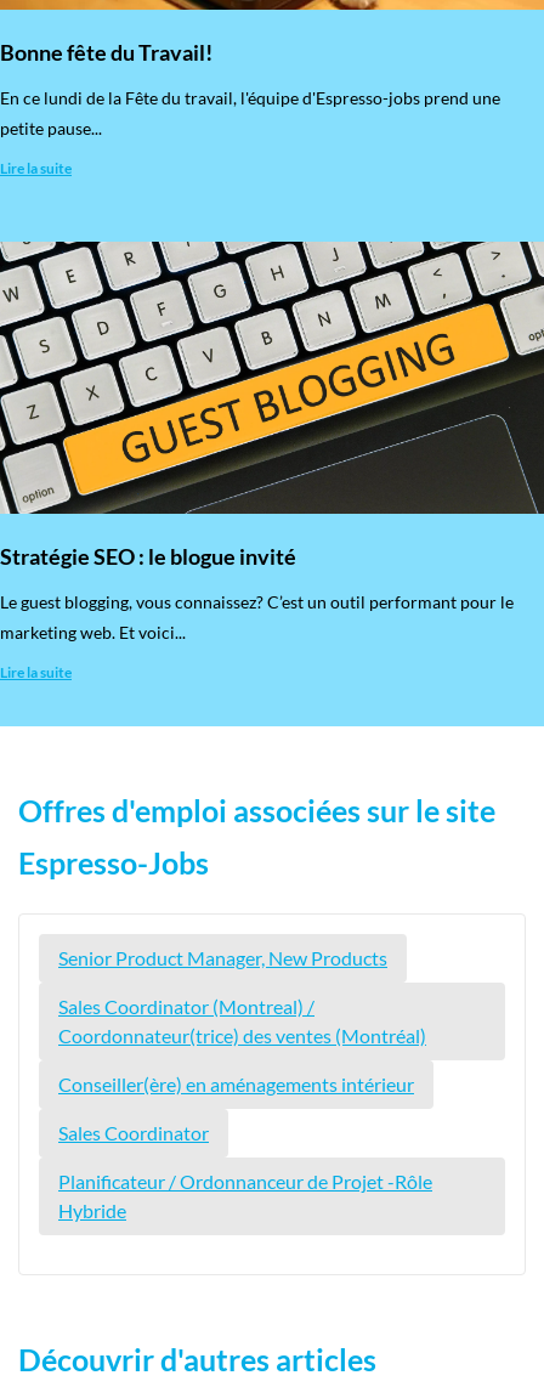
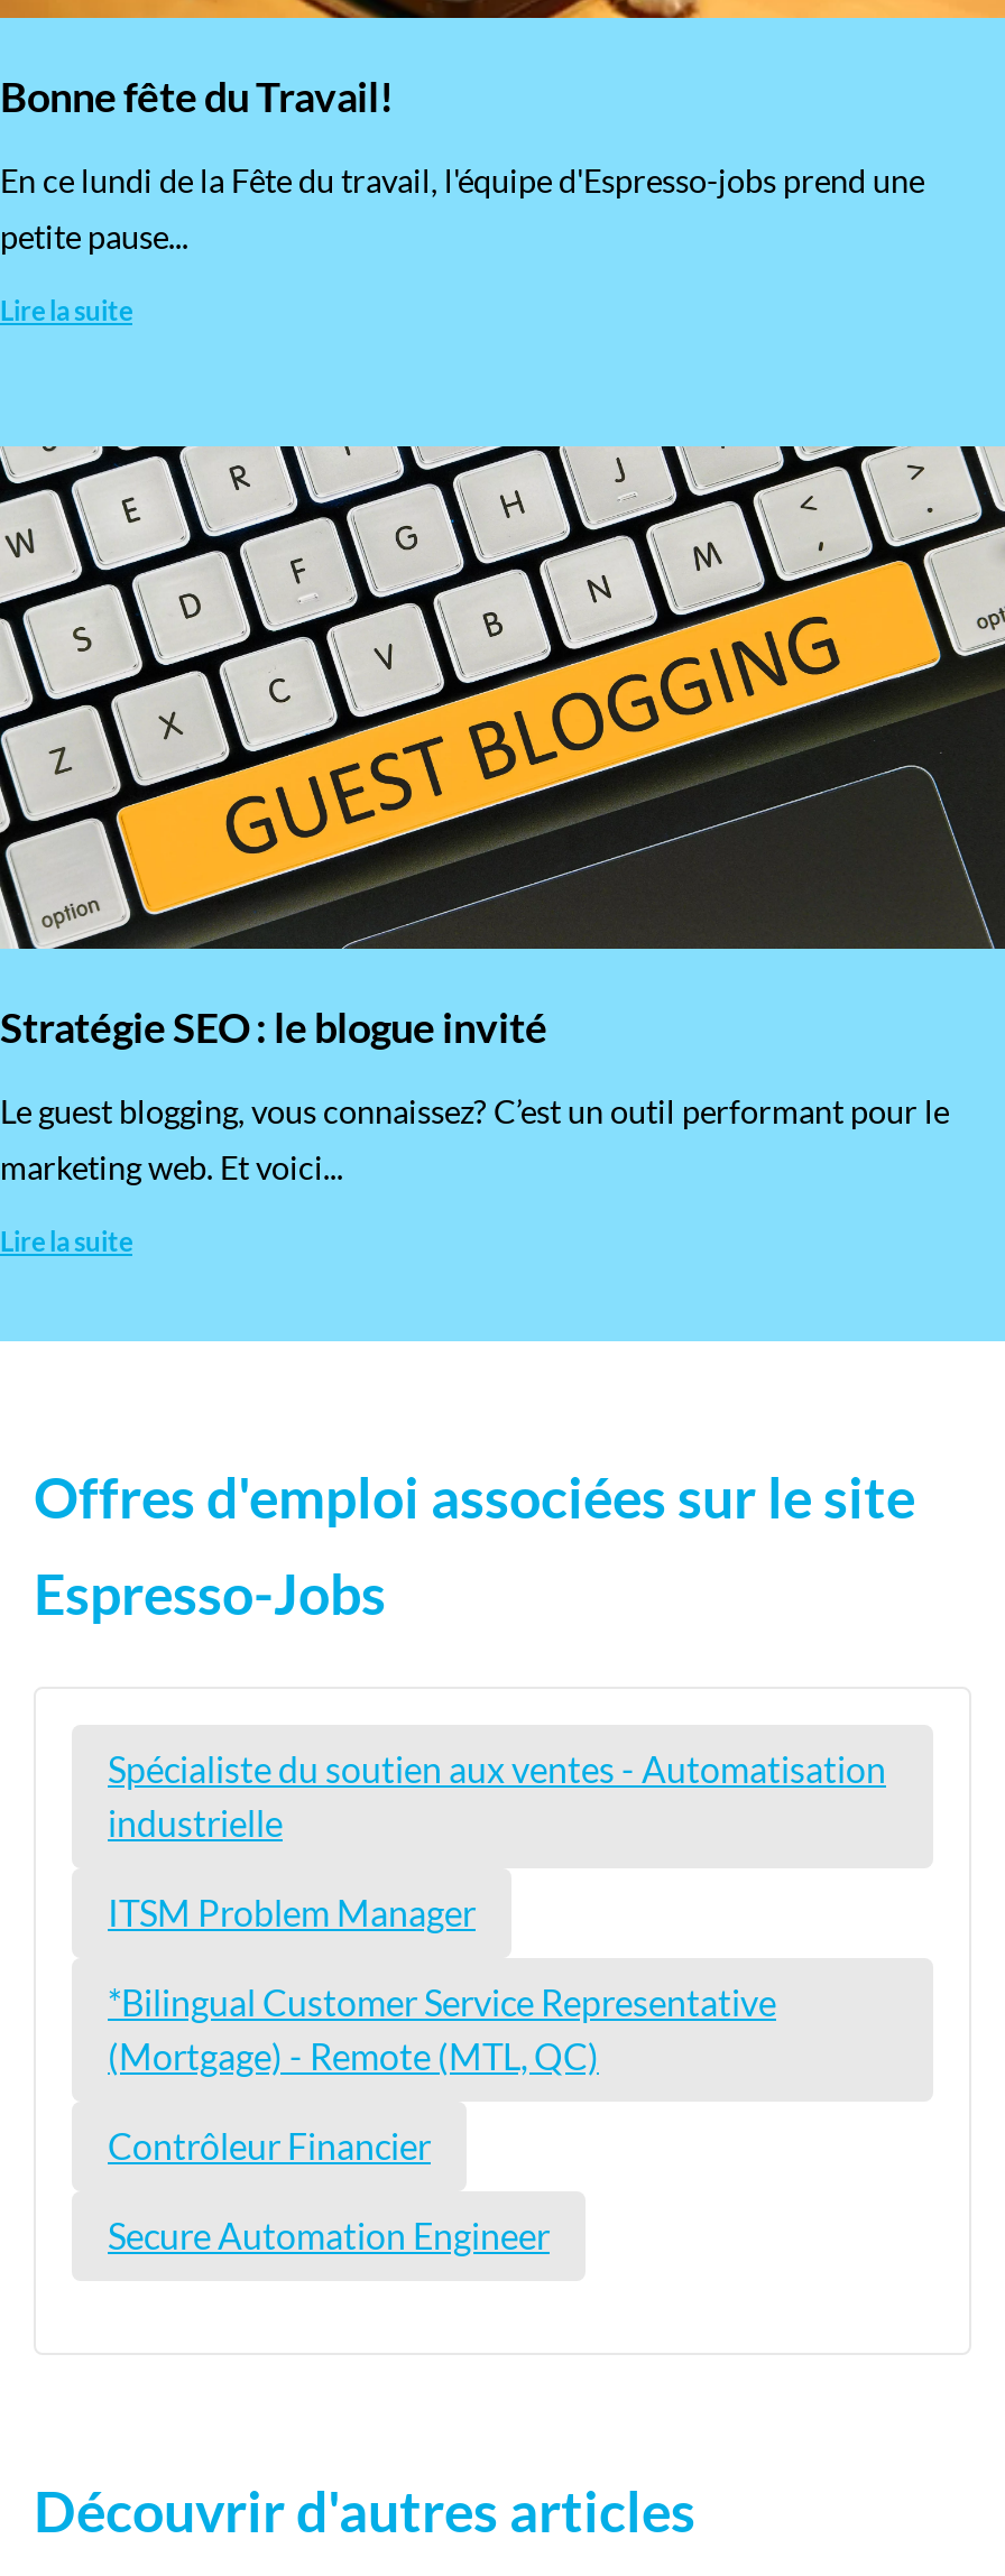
[58,946,387,969] Senior Product Manager, New Products -> [108,1747,886,1843] Spécialiste du soutien aux ventes - Automatisation | industrielle
[58,995,426,1047] Sales Coordinator (Montreal) / | Coordonnateur(trice) des ventes (Montréal) -> [108,1890,476,1933] ITSM Problem Manager
[58,1072,414,1095] Conseiller(ère) en aménagements intérieur -> [108,1980,776,2077] *Bilingual Customer Service Representative | (Mortgage) - Remote (MTL, QC)
[58,1121,209,1144] Sales Coordinator -> [108,2124,431,2166] Contrôleur Financier
[58,1169,432,1222] Planificateur / Ordonnanceur de Projet -Rôle | Hybride -> [108,2213,550,2256] Secure Automation Engineer

